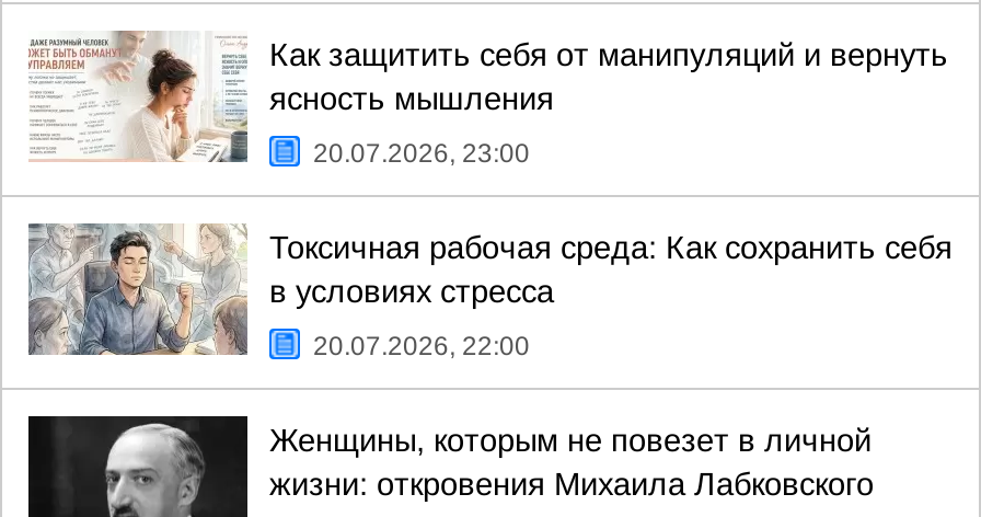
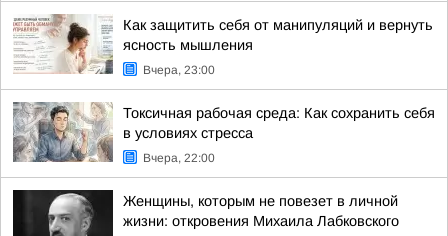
[313,138,530,169] 20.07.2026, 23:00 -> [143,63,215,77] Вчера, 23:00
[313,331,530,361] 20.07.2026, 22:00 -> [143,151,215,165] Вчера, 22:00

